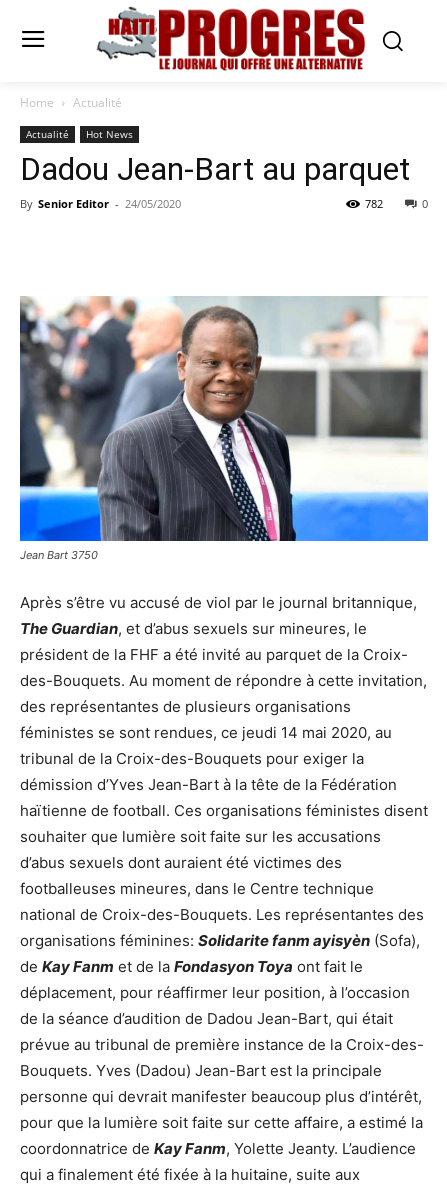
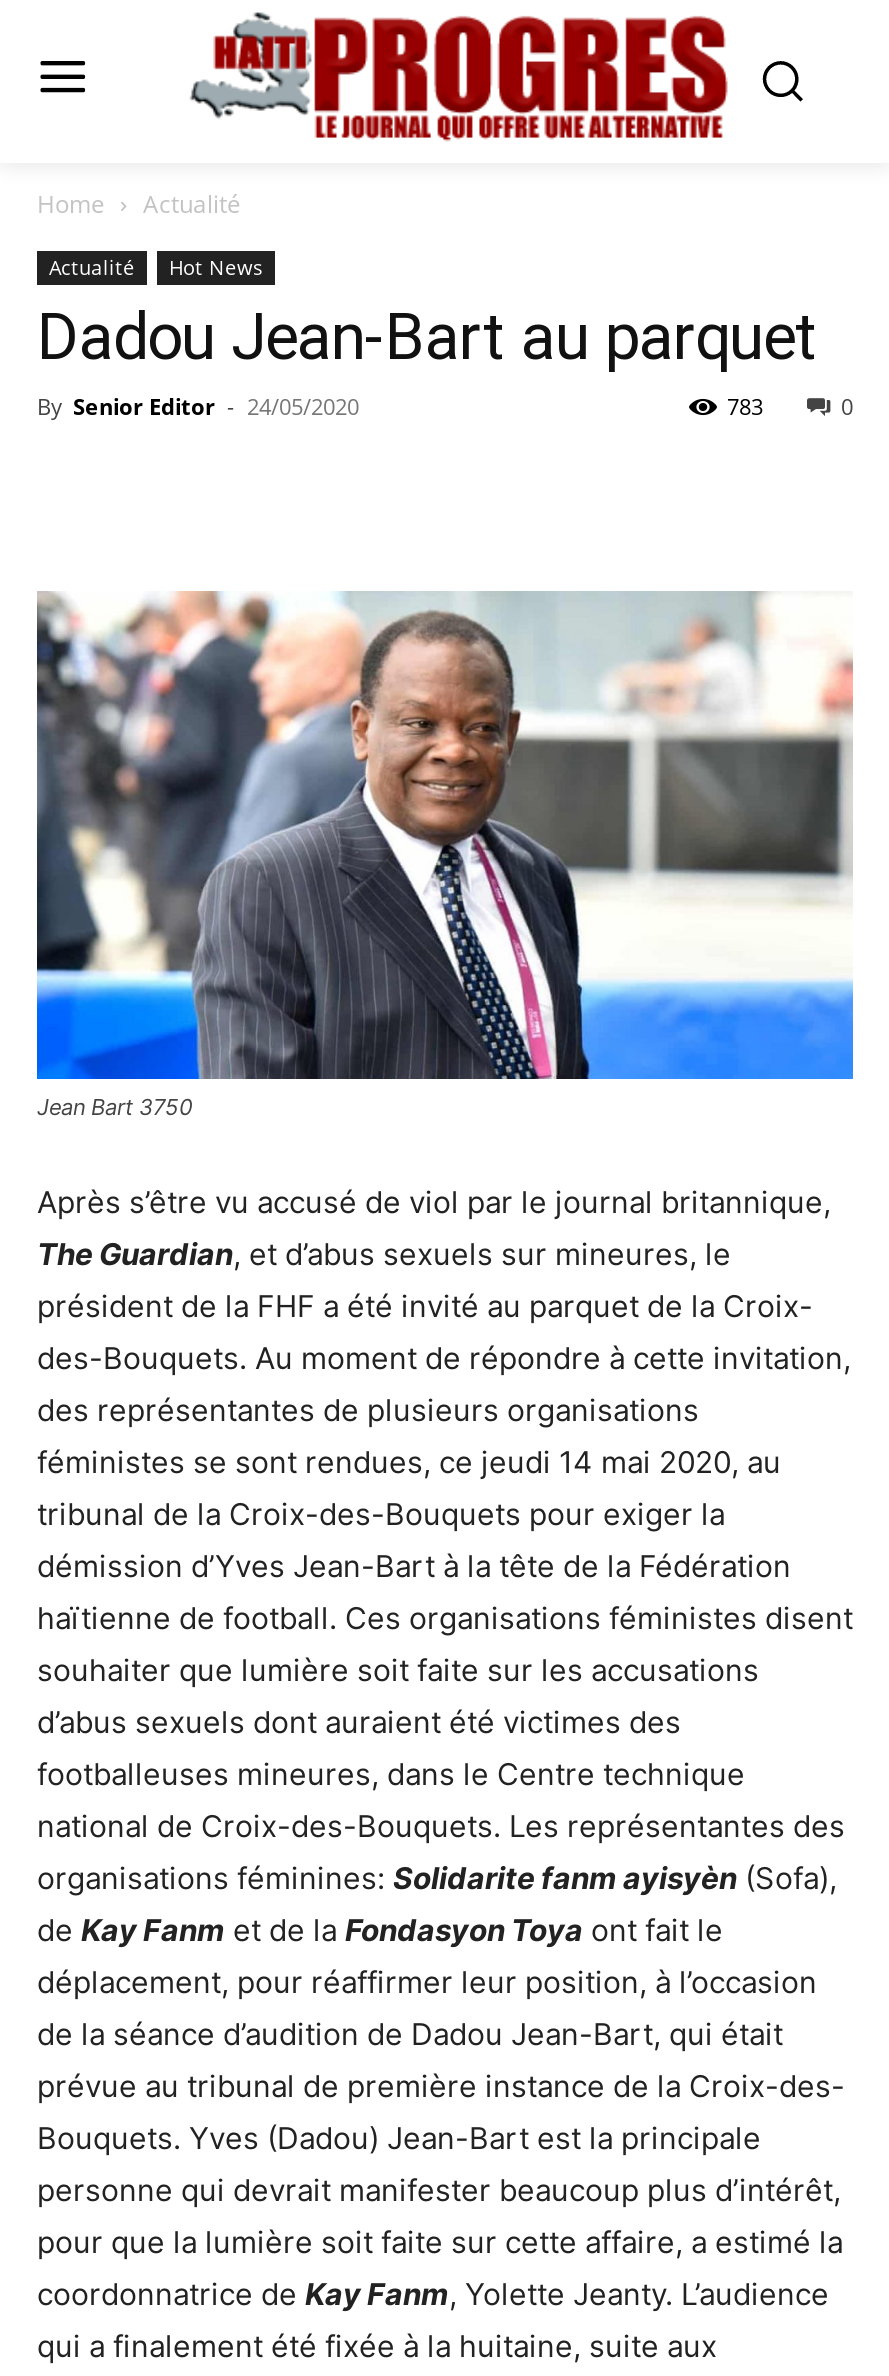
[365,196,383,211] 782 -> [727,391,763,421] 783

